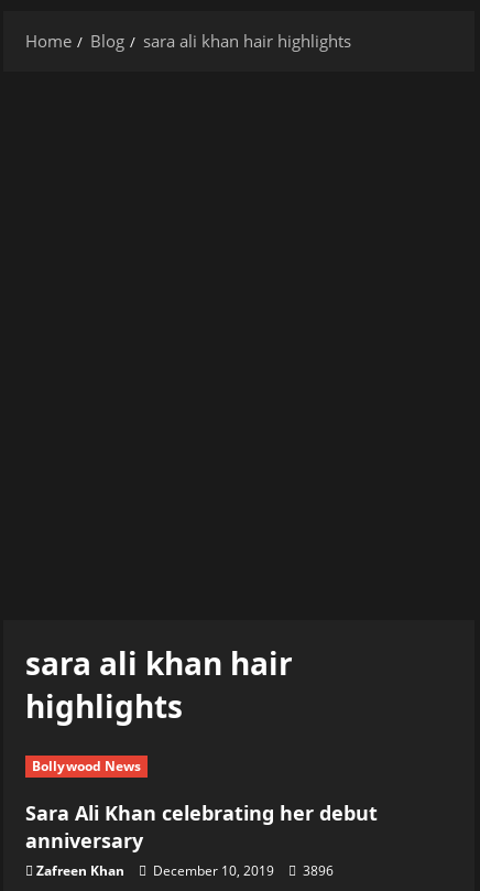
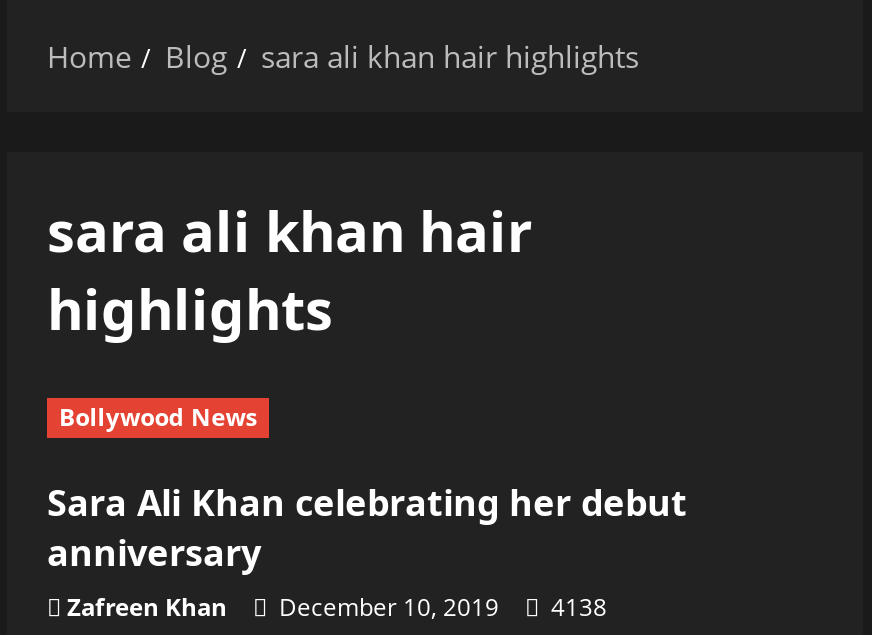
[36,861,334,880] Zafreen Khan December 10, 2019 3896 -> [67,590,607,624] Zafreen Khan December 10, 2019 4138

